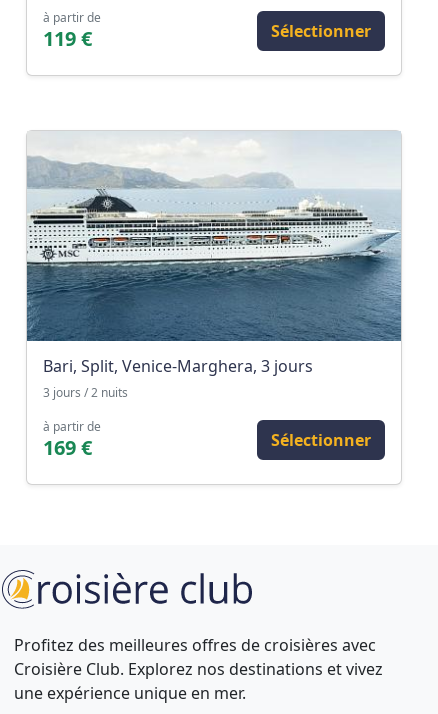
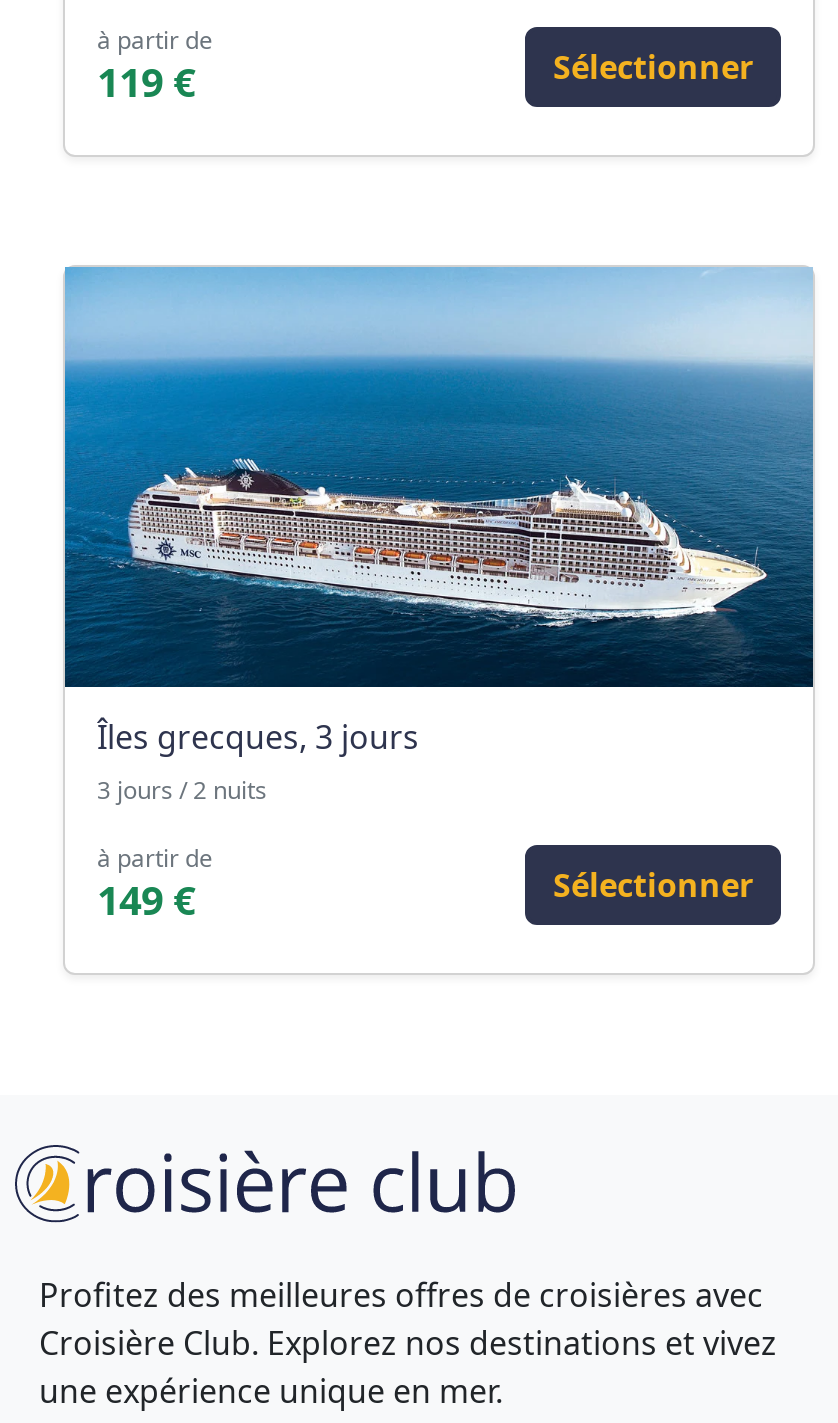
[26,131,402,377] [image] | Bari, Split, Venice-Marghera, 3 jours -> [63,265,815,759] [image] | Îles grecques, 3 jours
[43,434,92,461] 169 € -> [97,873,195,927] 149 €

